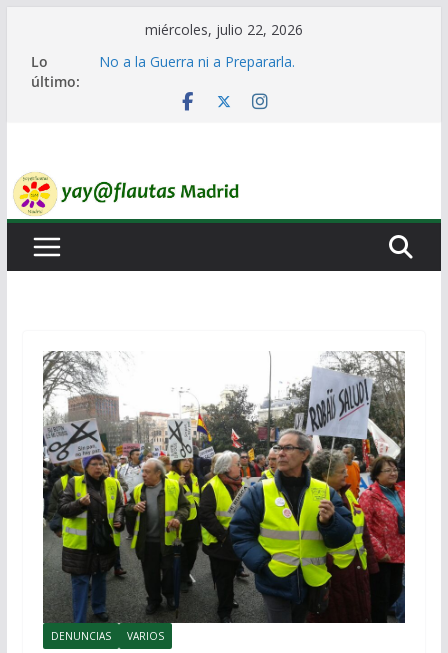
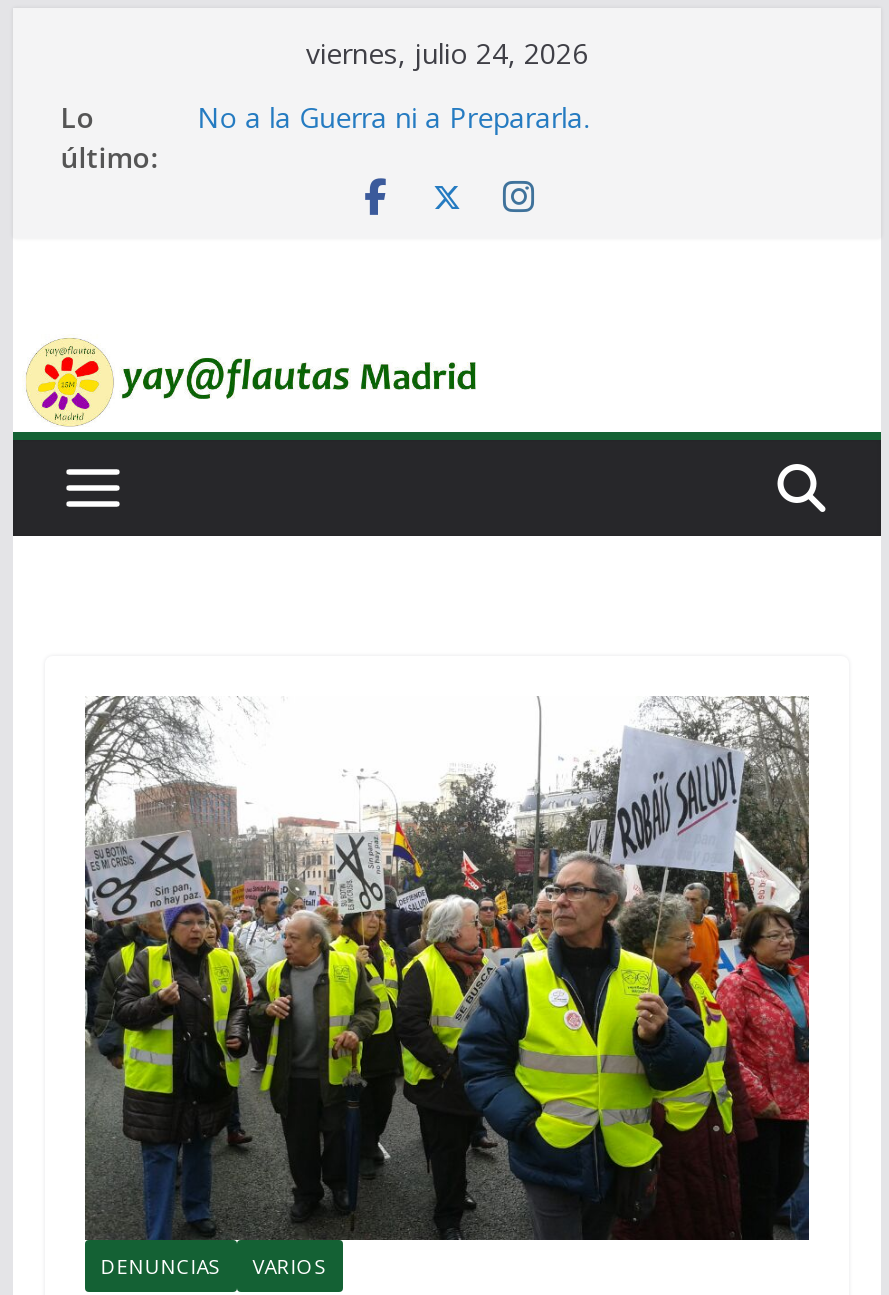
[145,20,303,39] miércoles, julio 22, 2026 -> [306,34,588,72] viernes, julio 24, 2026

